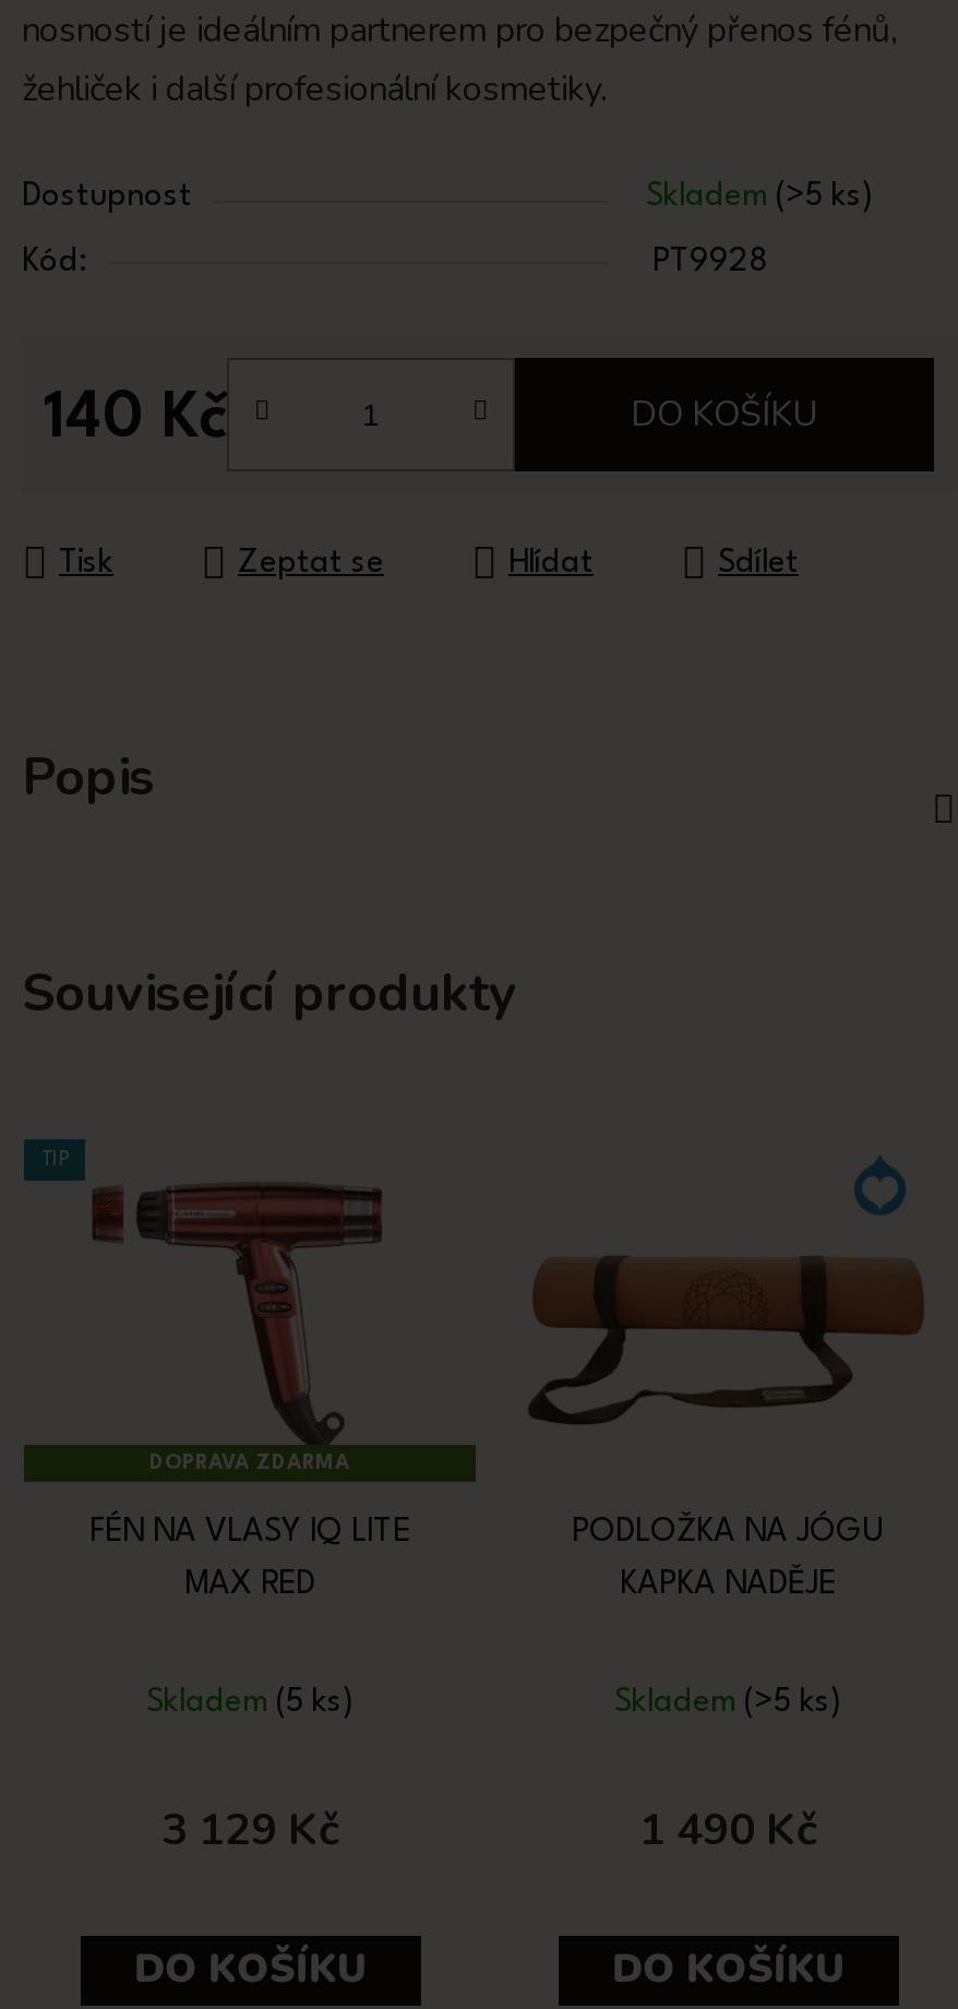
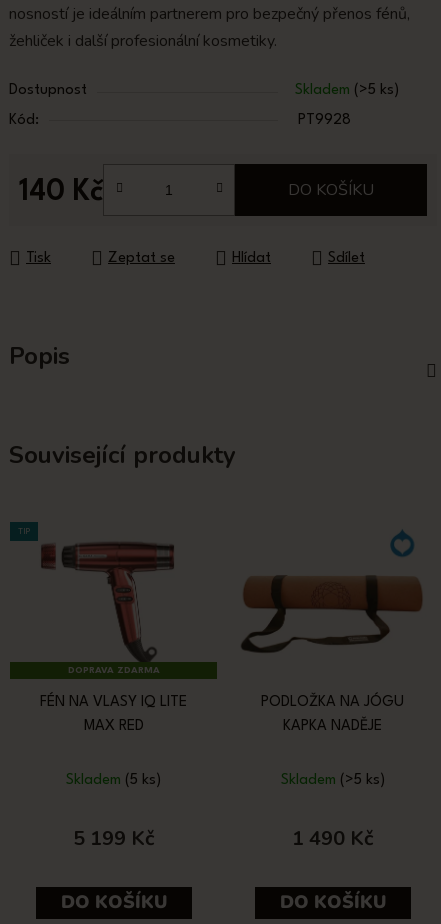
[161,1800,338,1859] 3 129 Kč -> [73,825,154,852] 5 199 Kč

